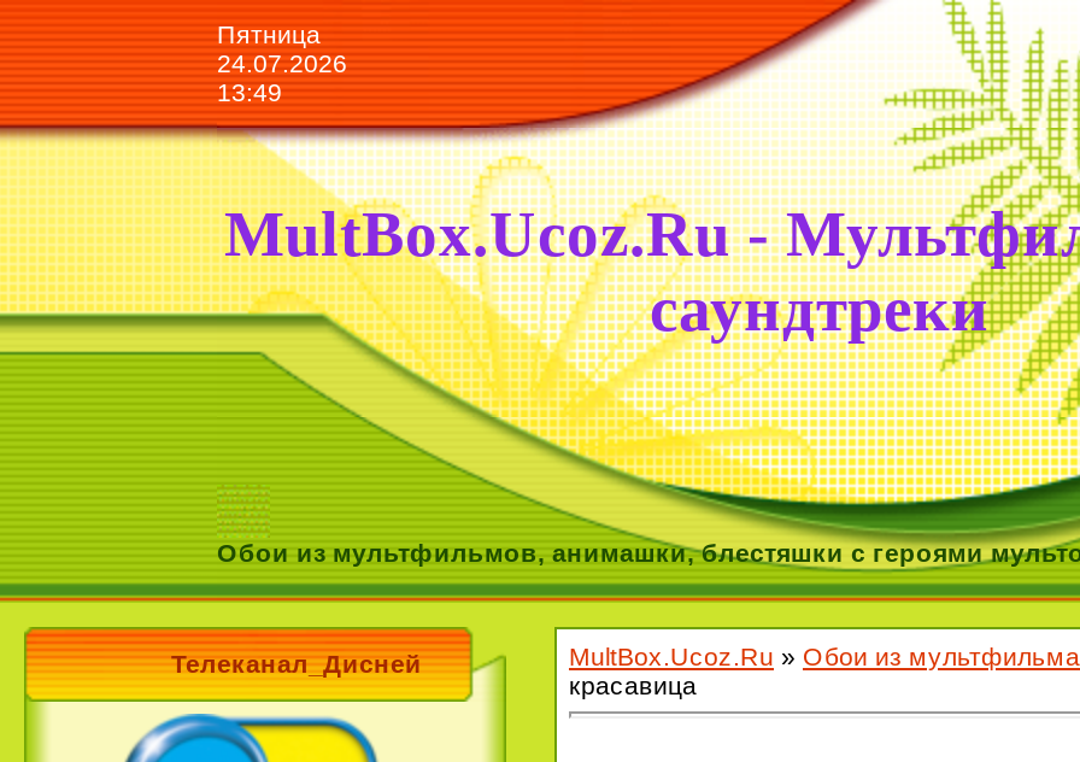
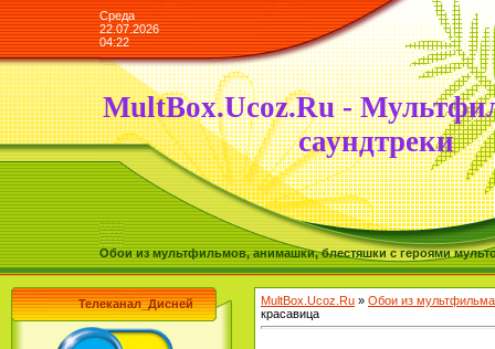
[217,19,347,106] Пятница | 24.07.2026 | 13:49 -> [99,9,159,49] Среда | 22.07.2026 | 04:22

